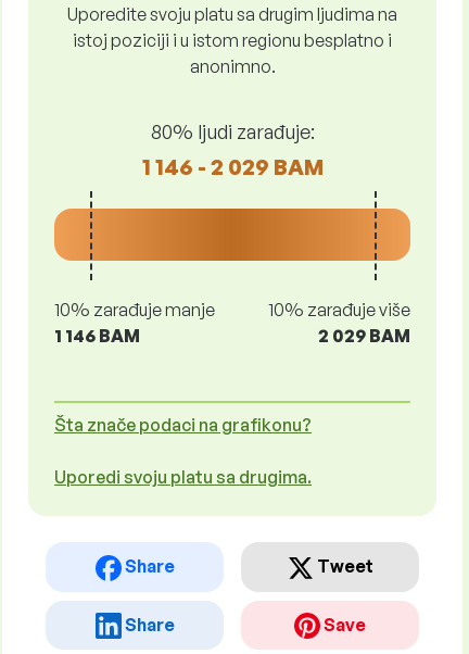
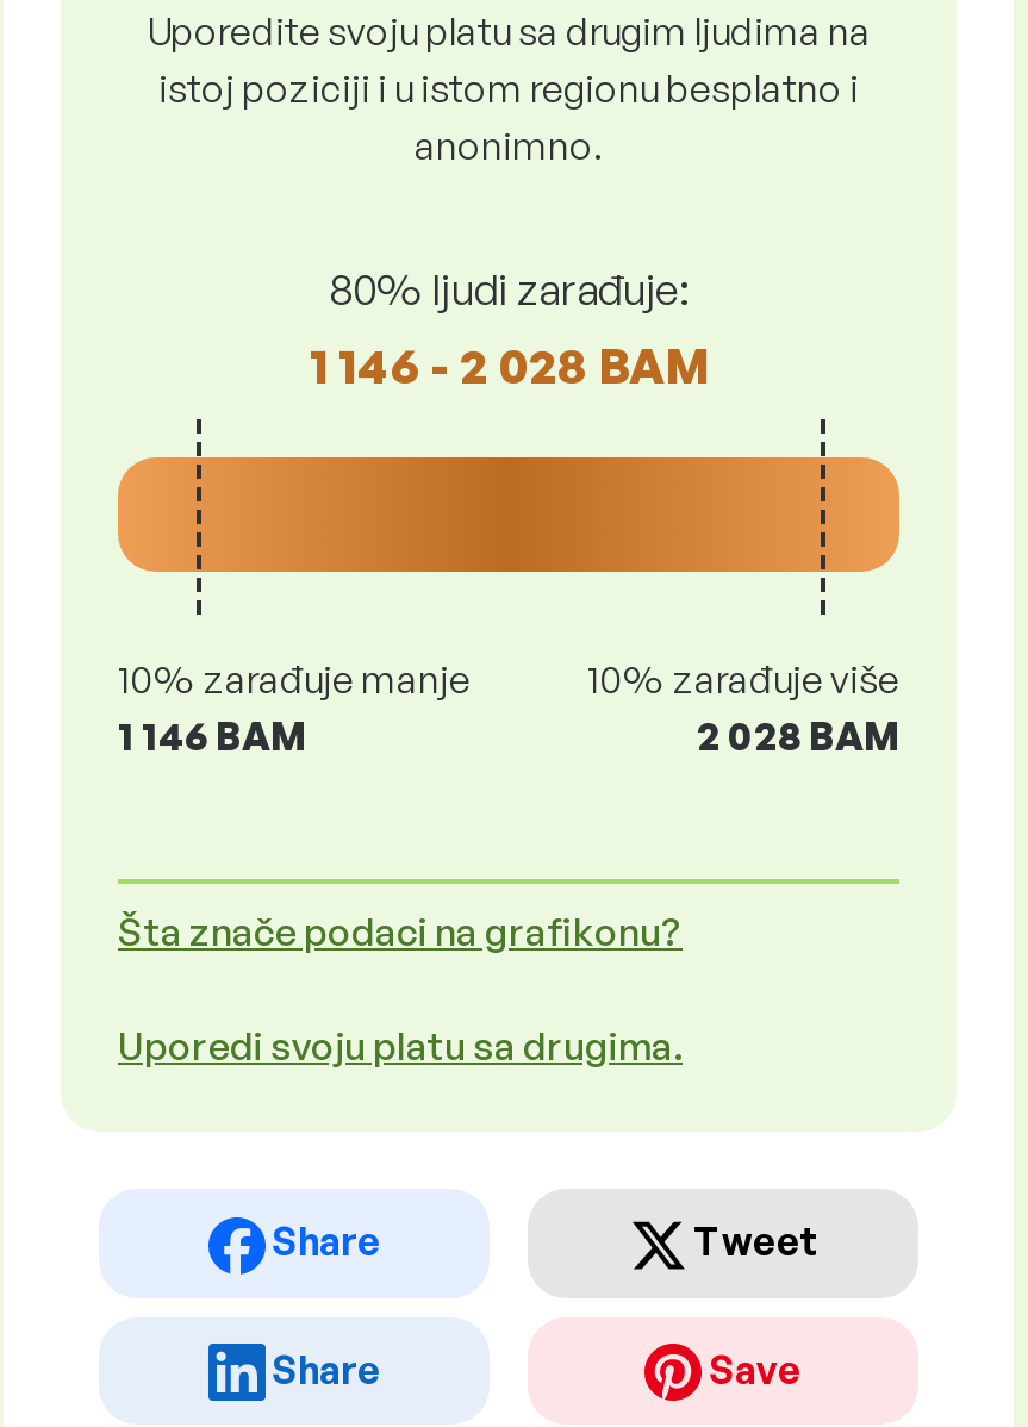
[142,153,323,180] 1 146 - 2 029 BAM -> [310,335,708,394] 1 146 - 2 028 BAM
[318,325,410,347] 2 029 BAM -> [697,712,899,760] 2 028 BAM

